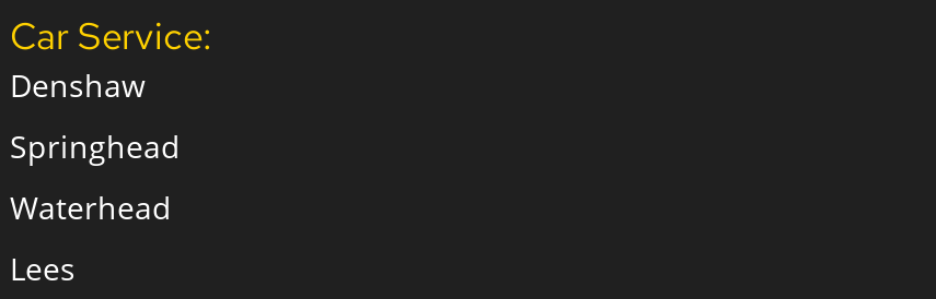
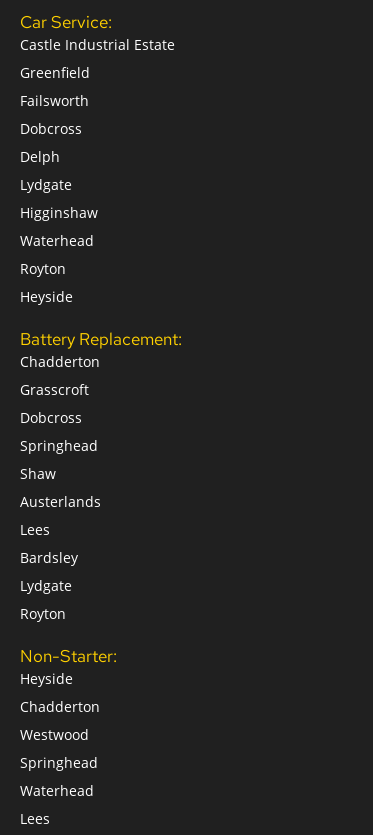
[10,63,146,105] Denshaw -> [20,35,182,744] Castle Industrial Estate | Greenfield | Failsworth | Dobcross | Delph | Lydgate | Higginshaw | Waterhead | Royton | Heyside | Battery Replacement: | Chadderton | Grasscroft | Dobcross | Springhead | Shaw | Austerlands | Lees | Bardsley | Lydgate | Royton | Non-Starter: | Heyside | Chadderton | Westwood

